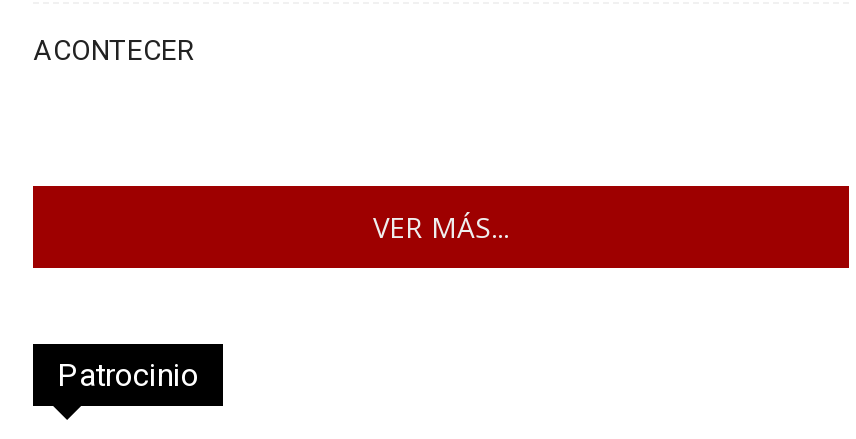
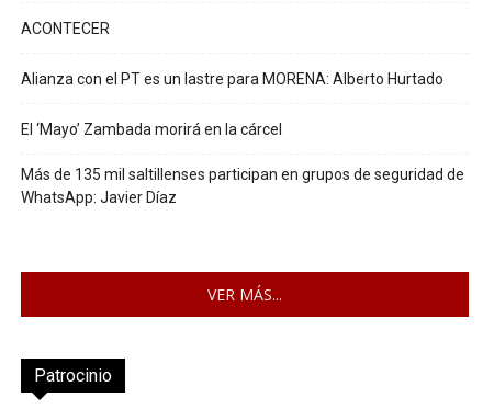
none -> [21,70,464,206] Alianza con el PT es un lastre para MORENA: Alberto Hurtado | El ‘Mayo’ Zambada morirá en la cárcel | Más de 135 mil saltillenses participan en grupos de seguridad de | WhatsApp: Javier Díaz

